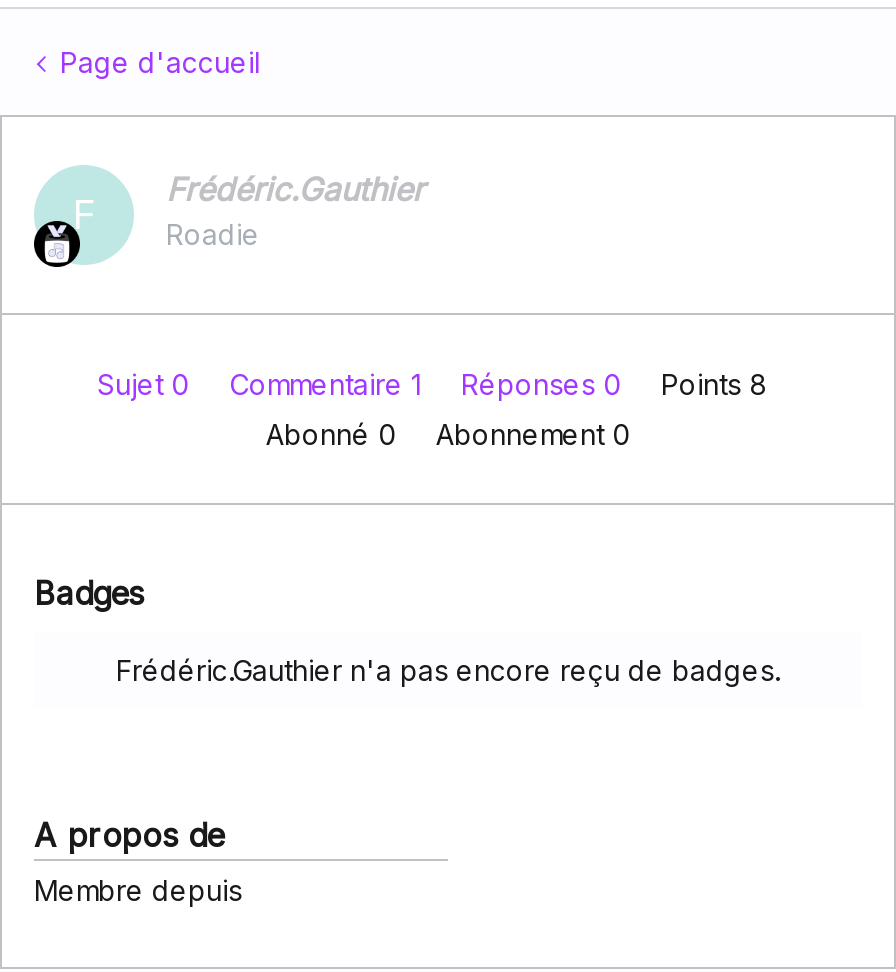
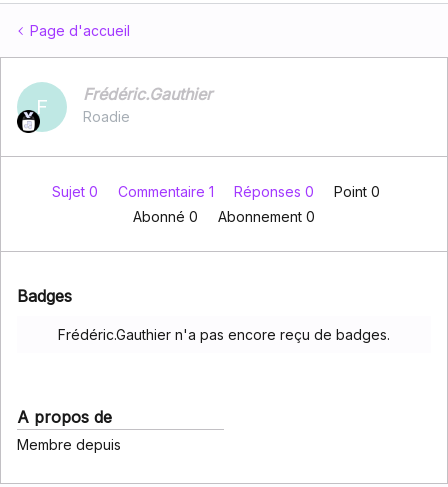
[97,367,767,401] Sujet 0 Commentaire 1 Réponses 0 Points 8 -> [52,183,380,200] Sujet 0 Commentaire 1 Réponses 0 Point 0

